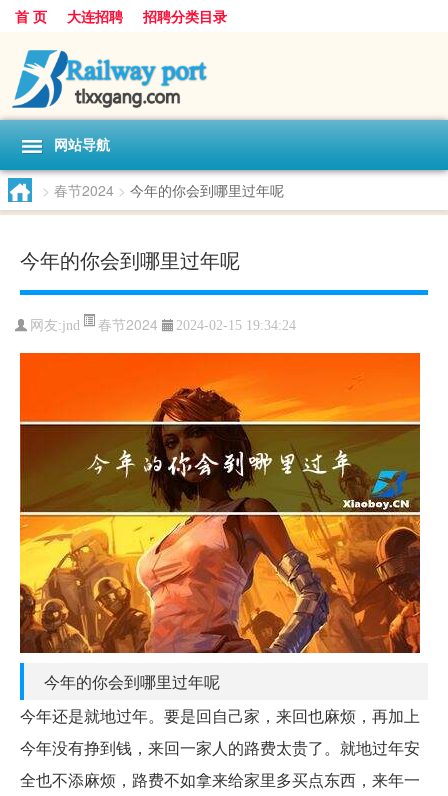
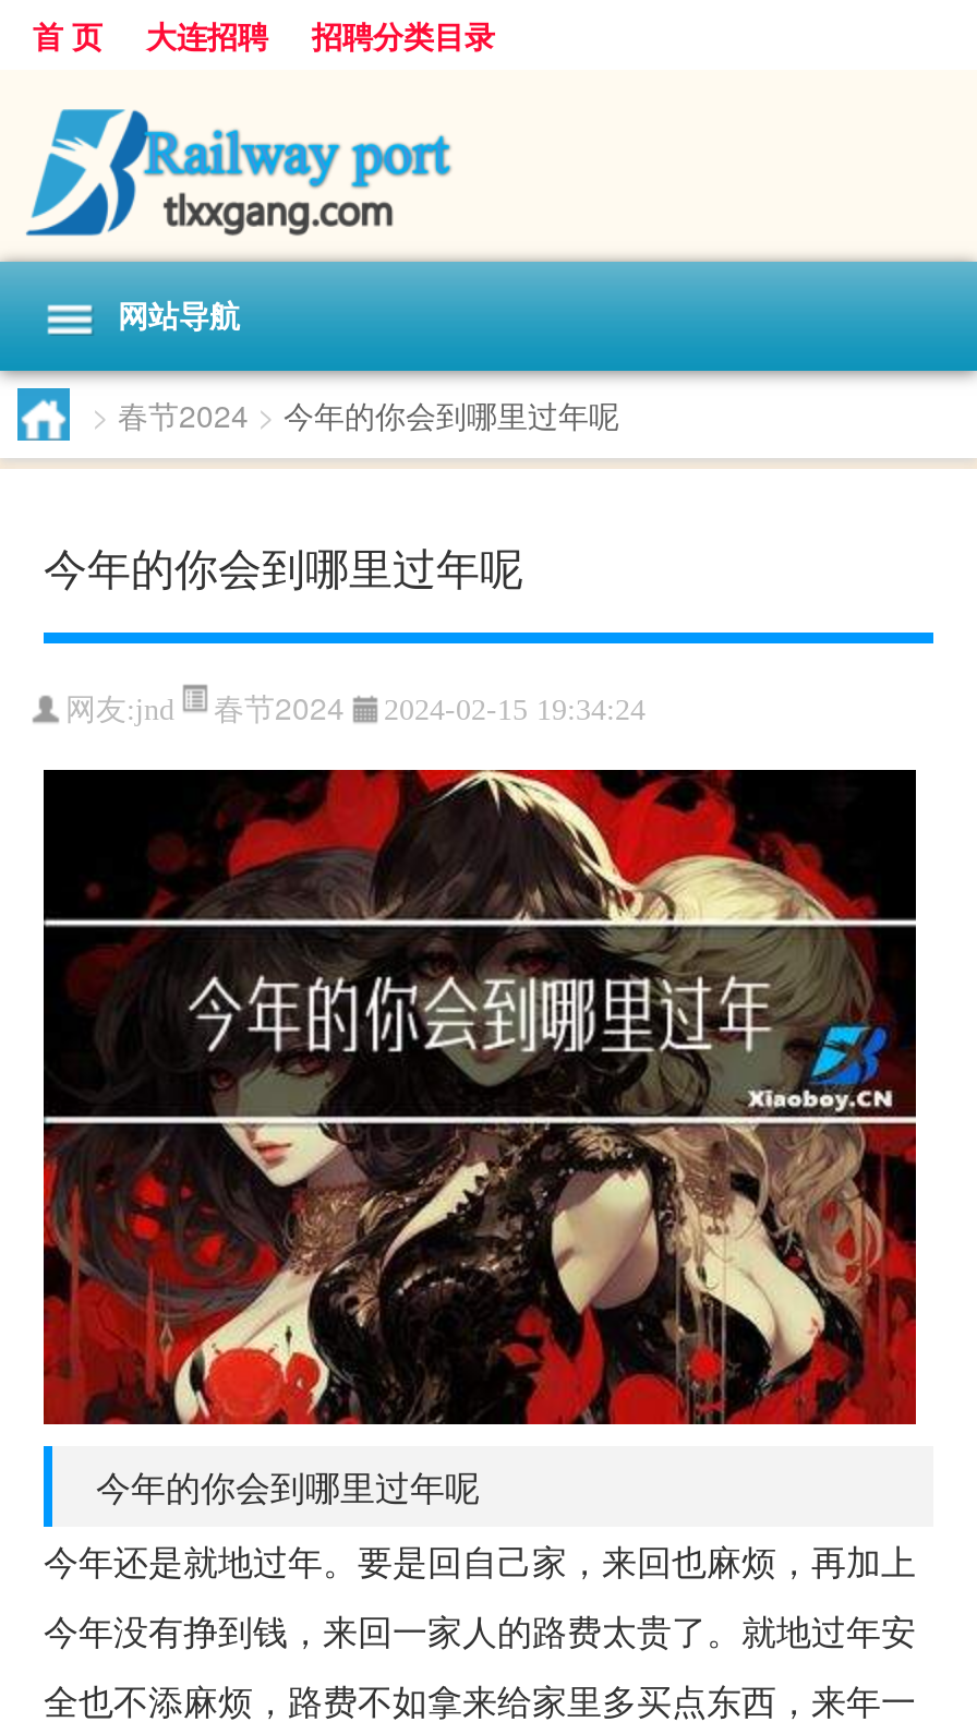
[19,352,421,654] [image] -> [41,768,918,1426] [image]

